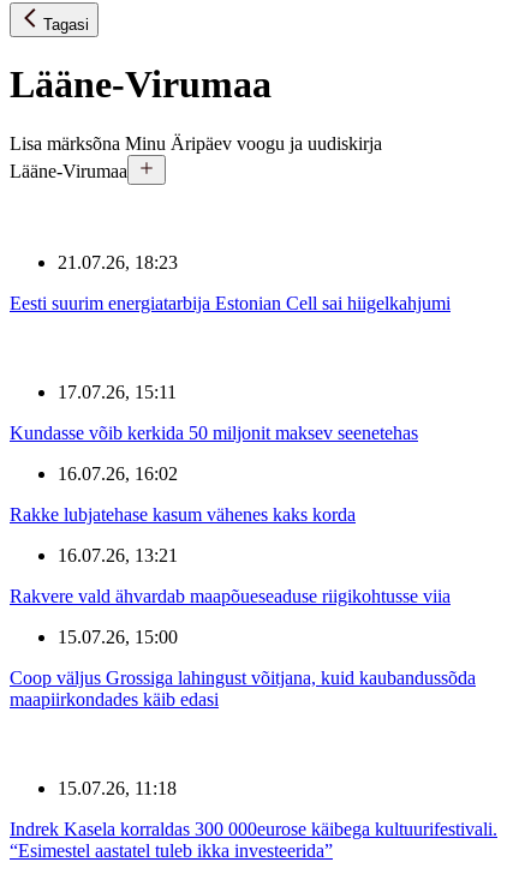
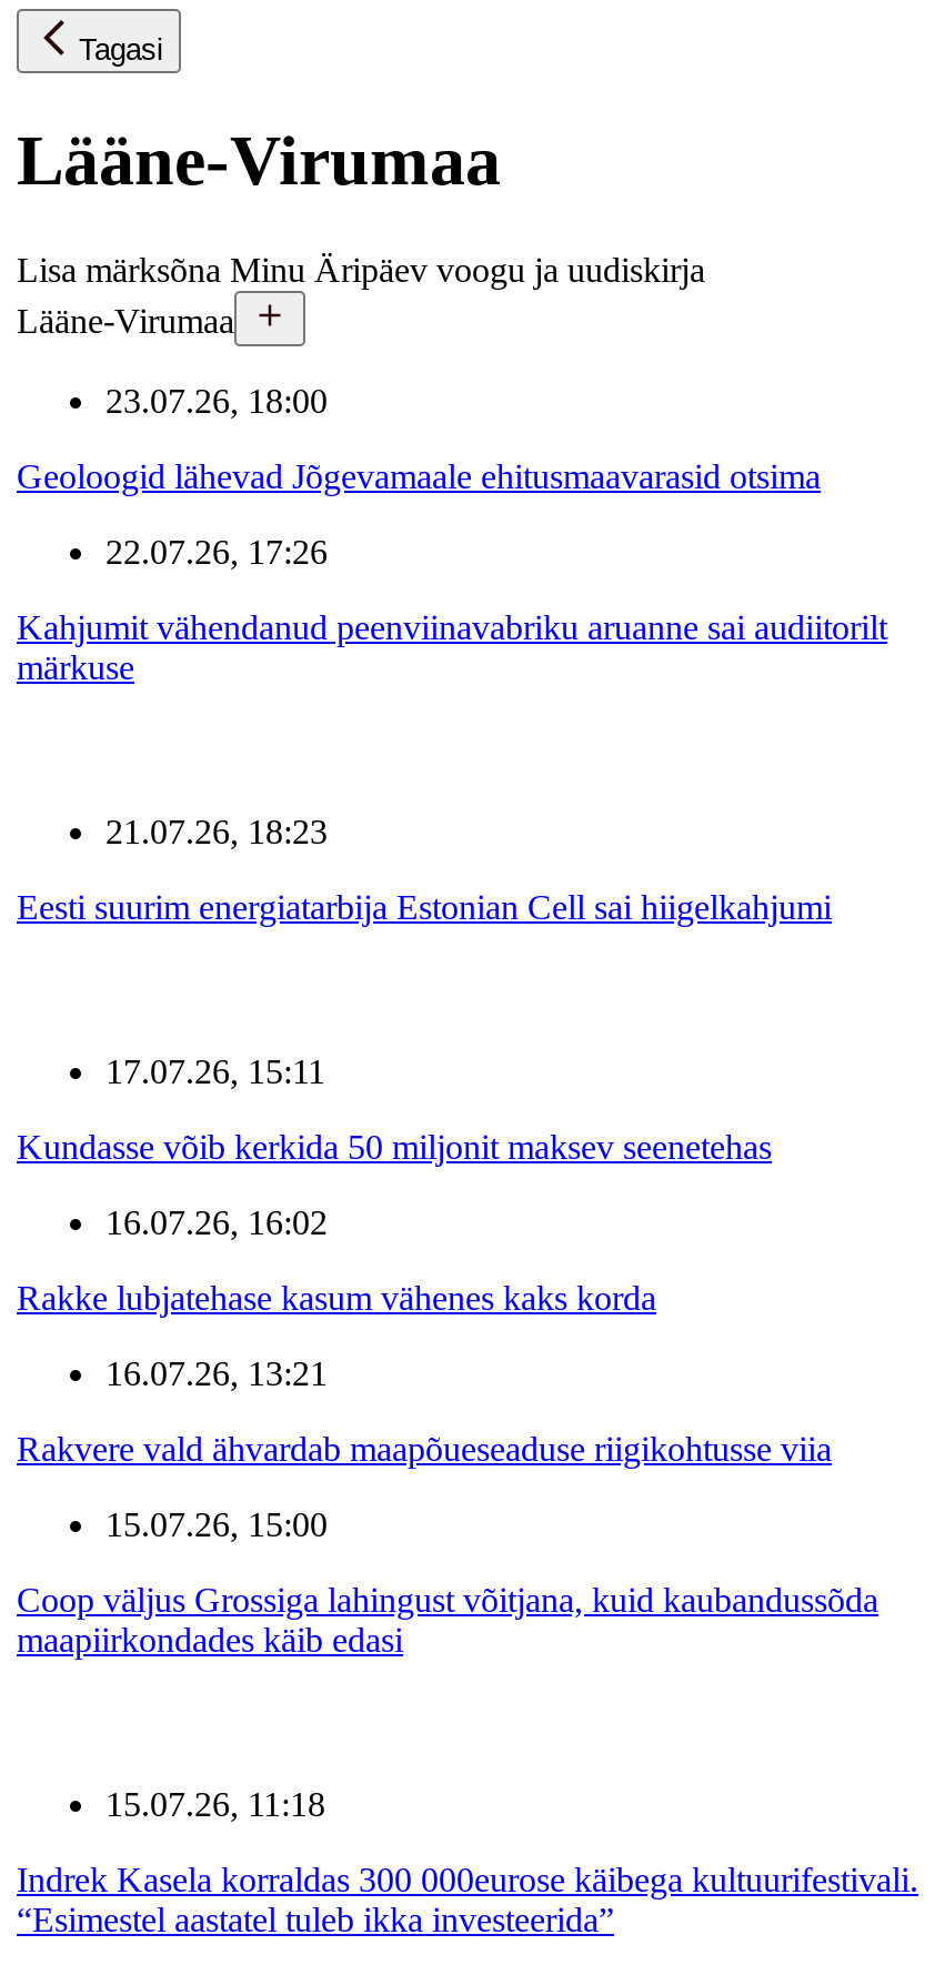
none -> [17,382,887,686] 23.07.26, 18:00 | Geoloogid lähevad Jõgevamaale ehitusmaavarasid otsima | 22.07.26, 17:26 | Kahjumit vähendanud peenviinavabriku aruanne sai audiitorilt | märkuse

